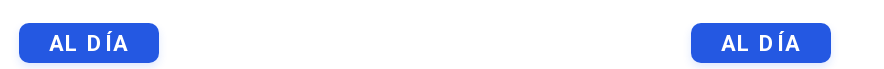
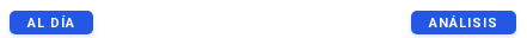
[721,30,801,56] AL DÍA -> [429,15,498,30] ANÁLISIS

